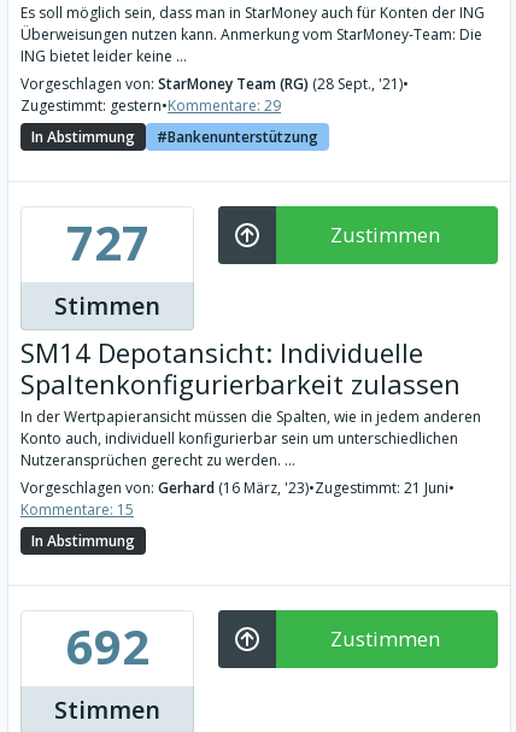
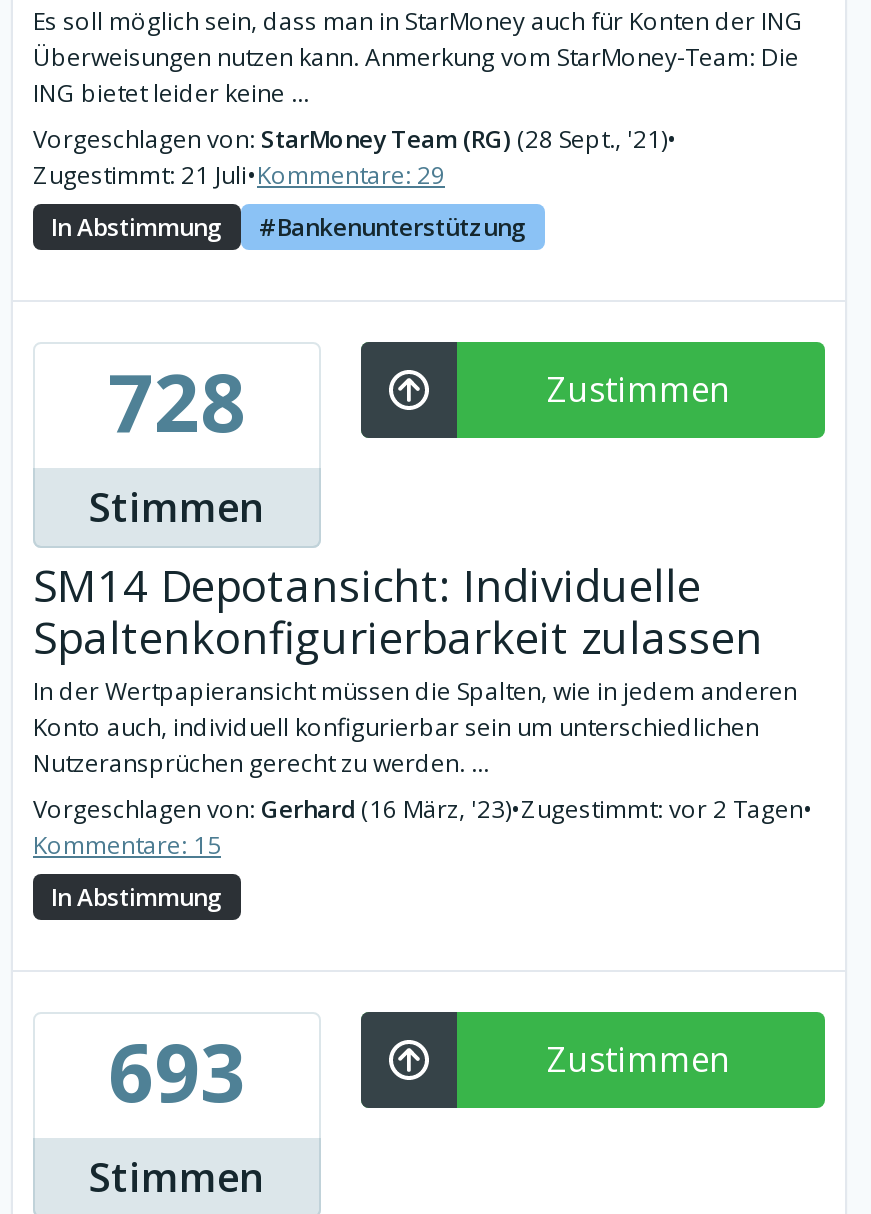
[20,95,281,116] Zugestimmt: gestern•Kommentare: 29 -> [33,158,445,192] Zugestimmt: 21 Juli•Kommentare: 29
[66,209,149,275] 727 -> [108,346,246,456] 728
[20,478,455,498] Vorgeschlagen von: Gerhard (16 März, '23)•Zugestimmt: 21 Juni• -> [33,792,813,826] Vorgeschlagen von: Gerhard (16 März, '23)•Zugestimmt: vor 2 Tagen•
[66,613,149,679] 692 -> [108,1016,246,1126] 693

